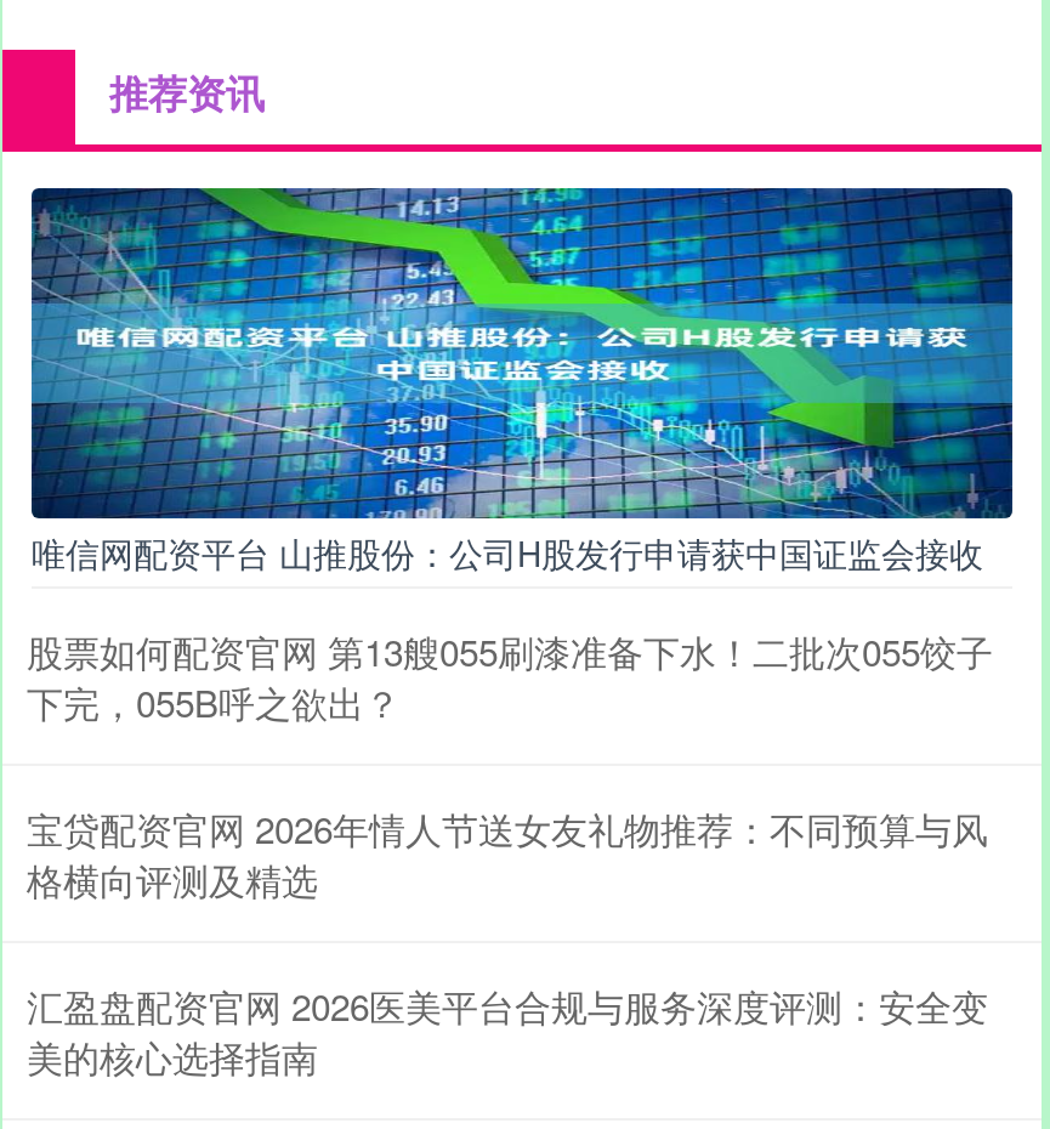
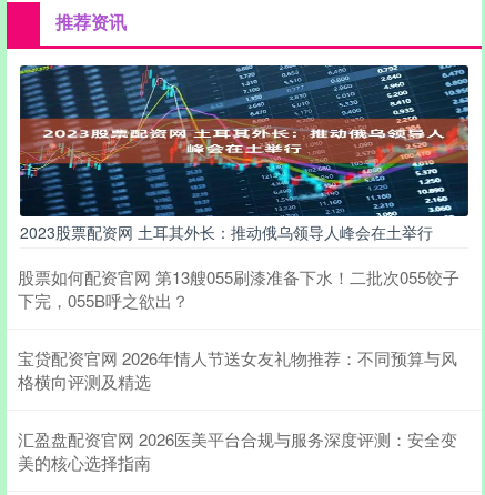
[29,186,1015,578] [image] | 唯信网配资平台 山推股份：公司H股发行申请获中国证监会接收 -> [19,64,469,244] [image] | 2023股票配资网 土耳其外长：推动俄乌领导人峰会在土举行

